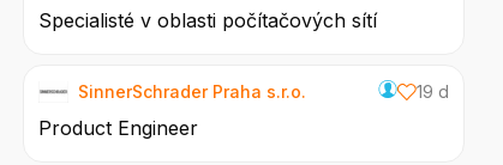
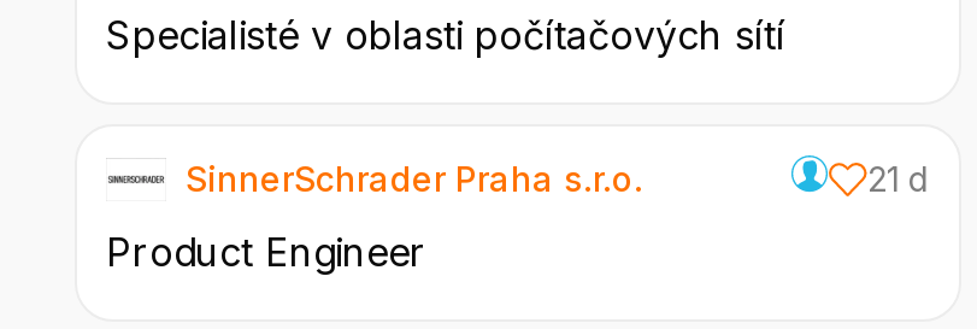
[417,81,449,102] 19 d -> [867,158,930,199] 21 d

